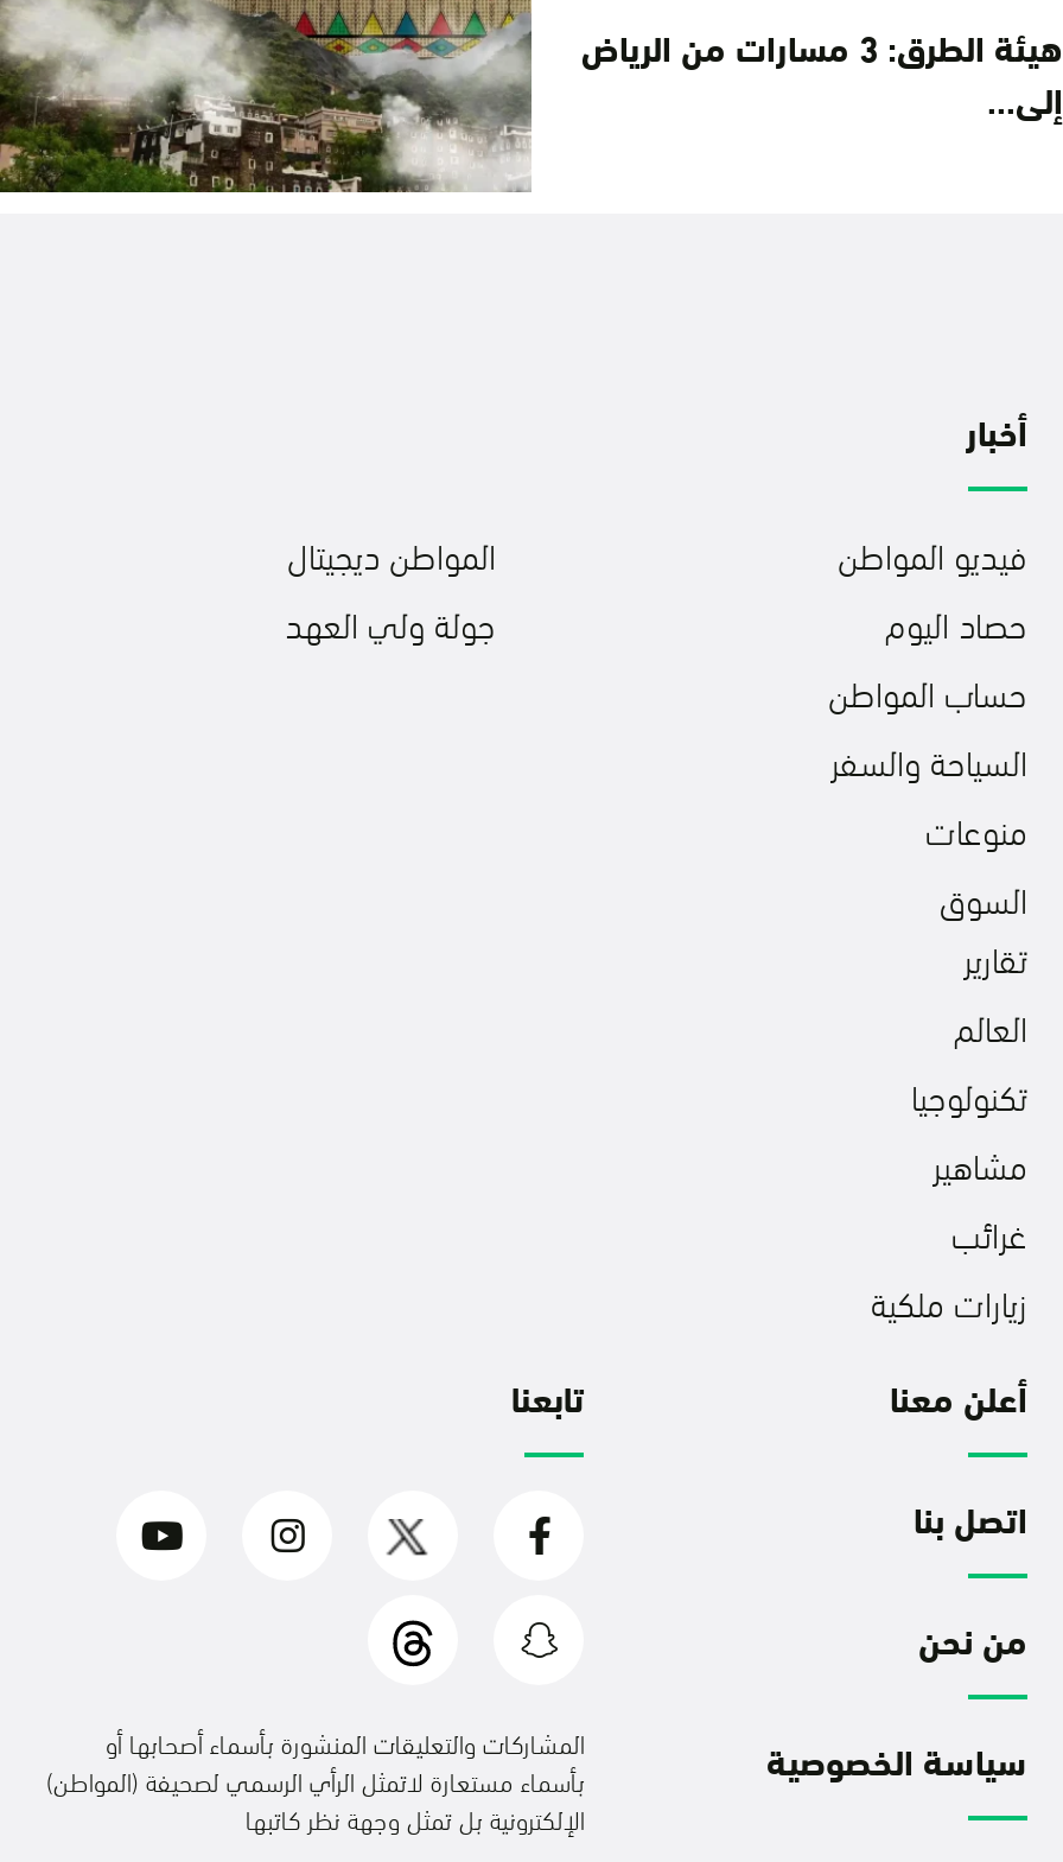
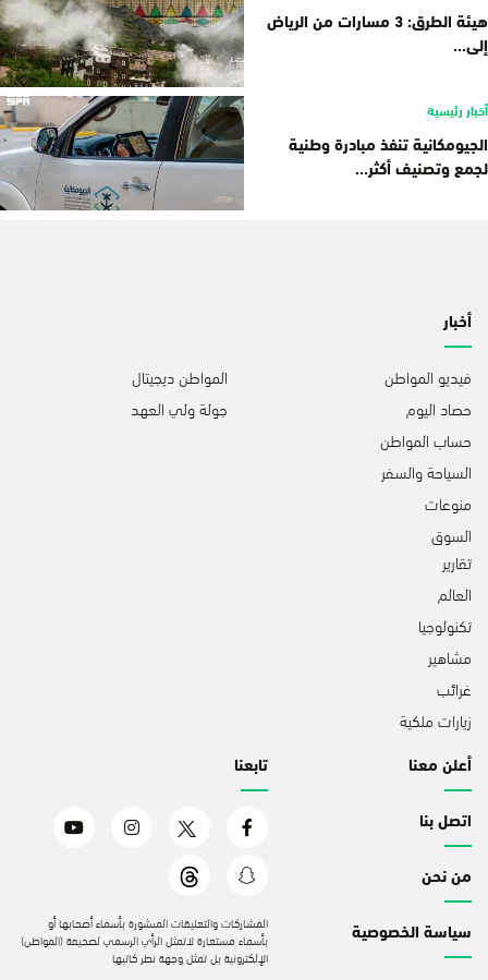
none -> [3,95,488,211] [image] | أخبار رئيسية | الجيومكانية تنفذ مبادرة وطنية | لجمع وتصنيف أكثر...

